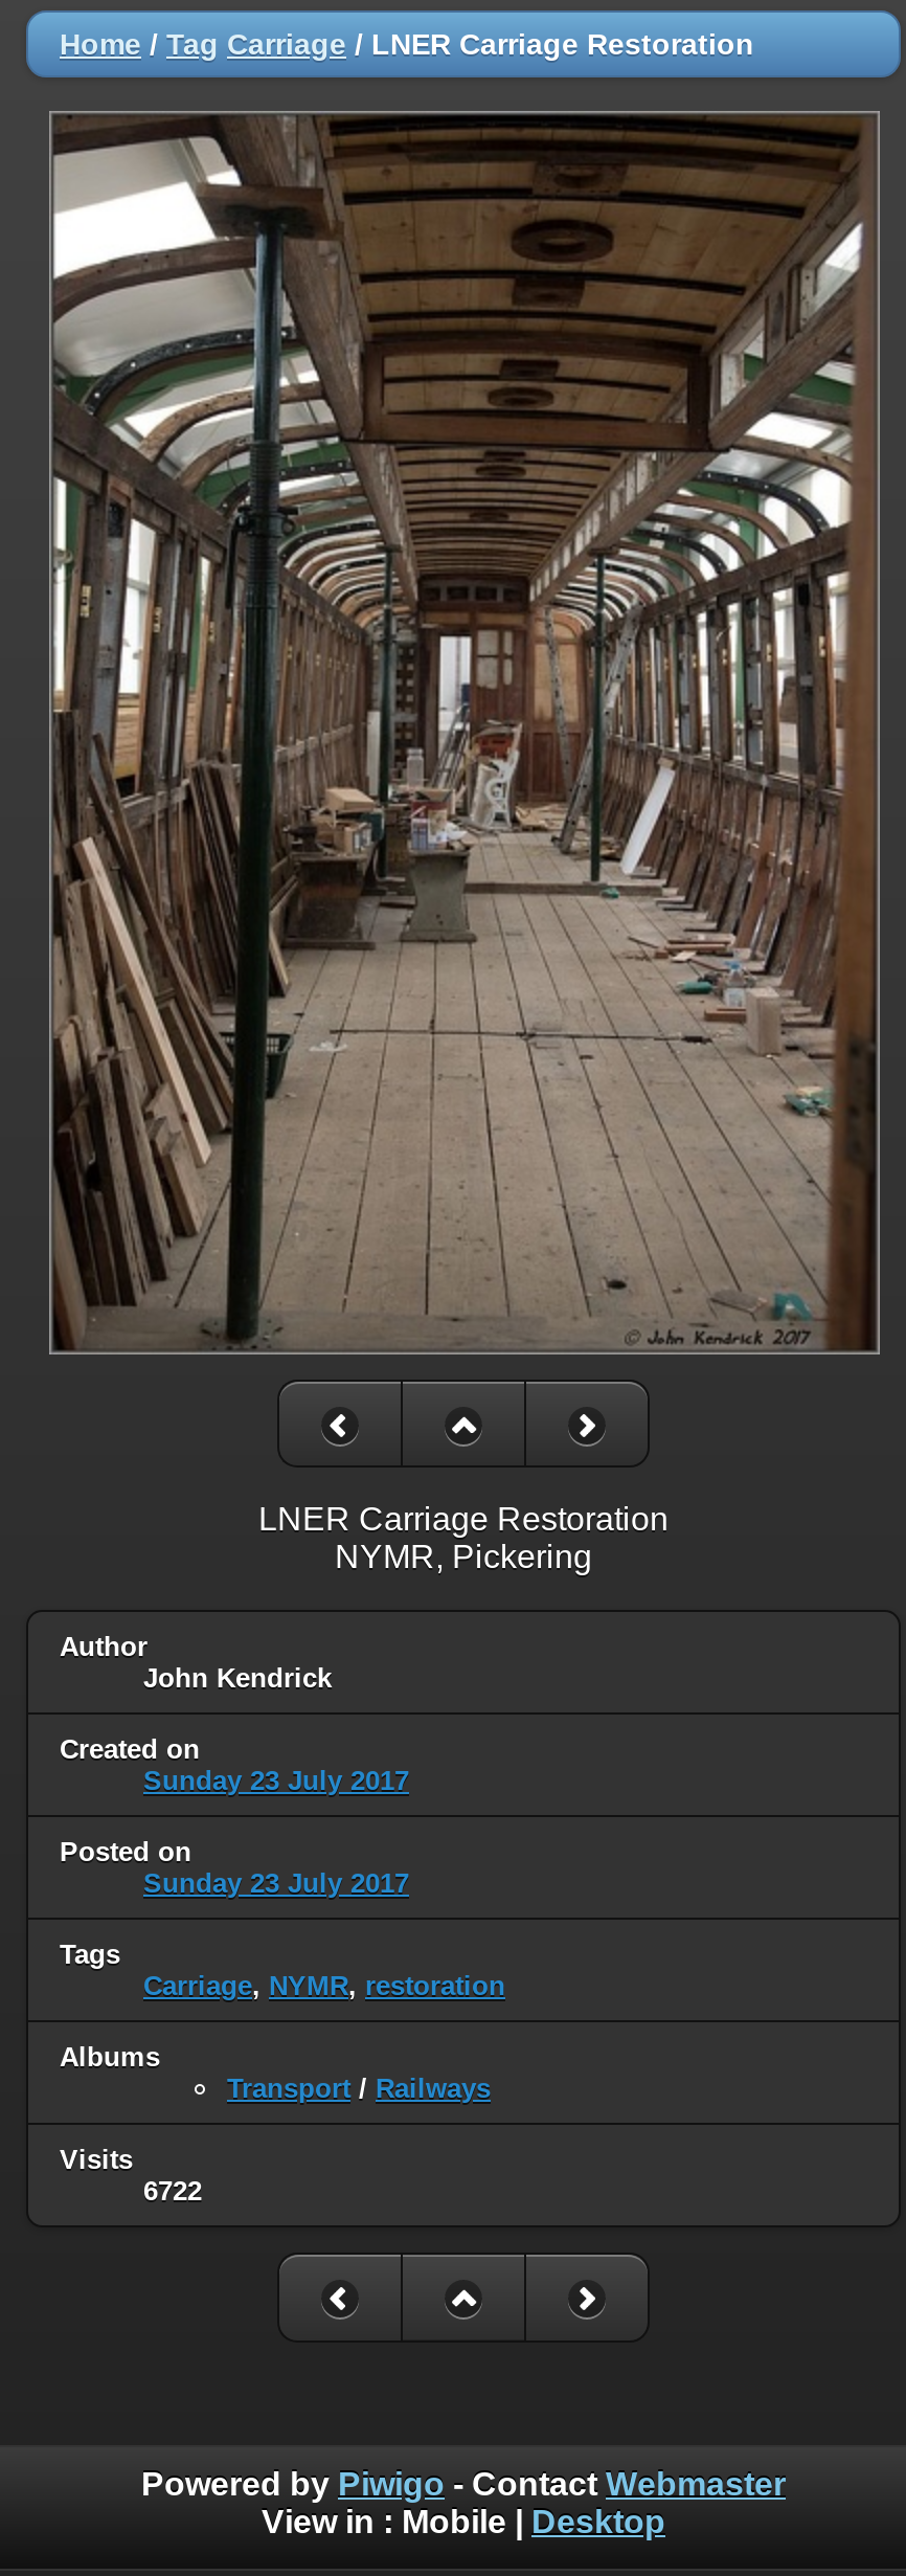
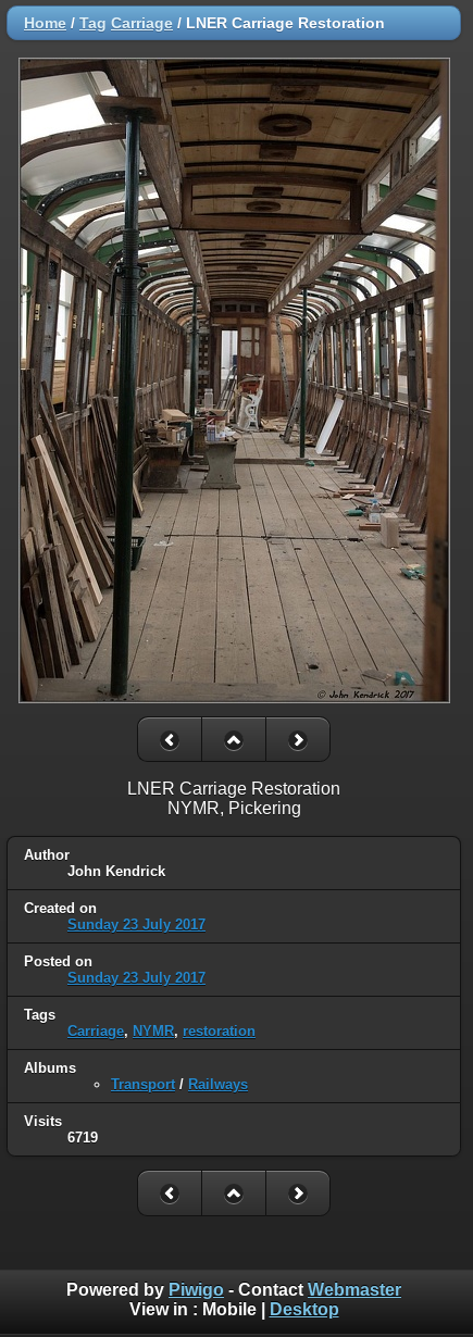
[143,2174,202,2206] 6722 -> [67,1129,98,1145] 6719

